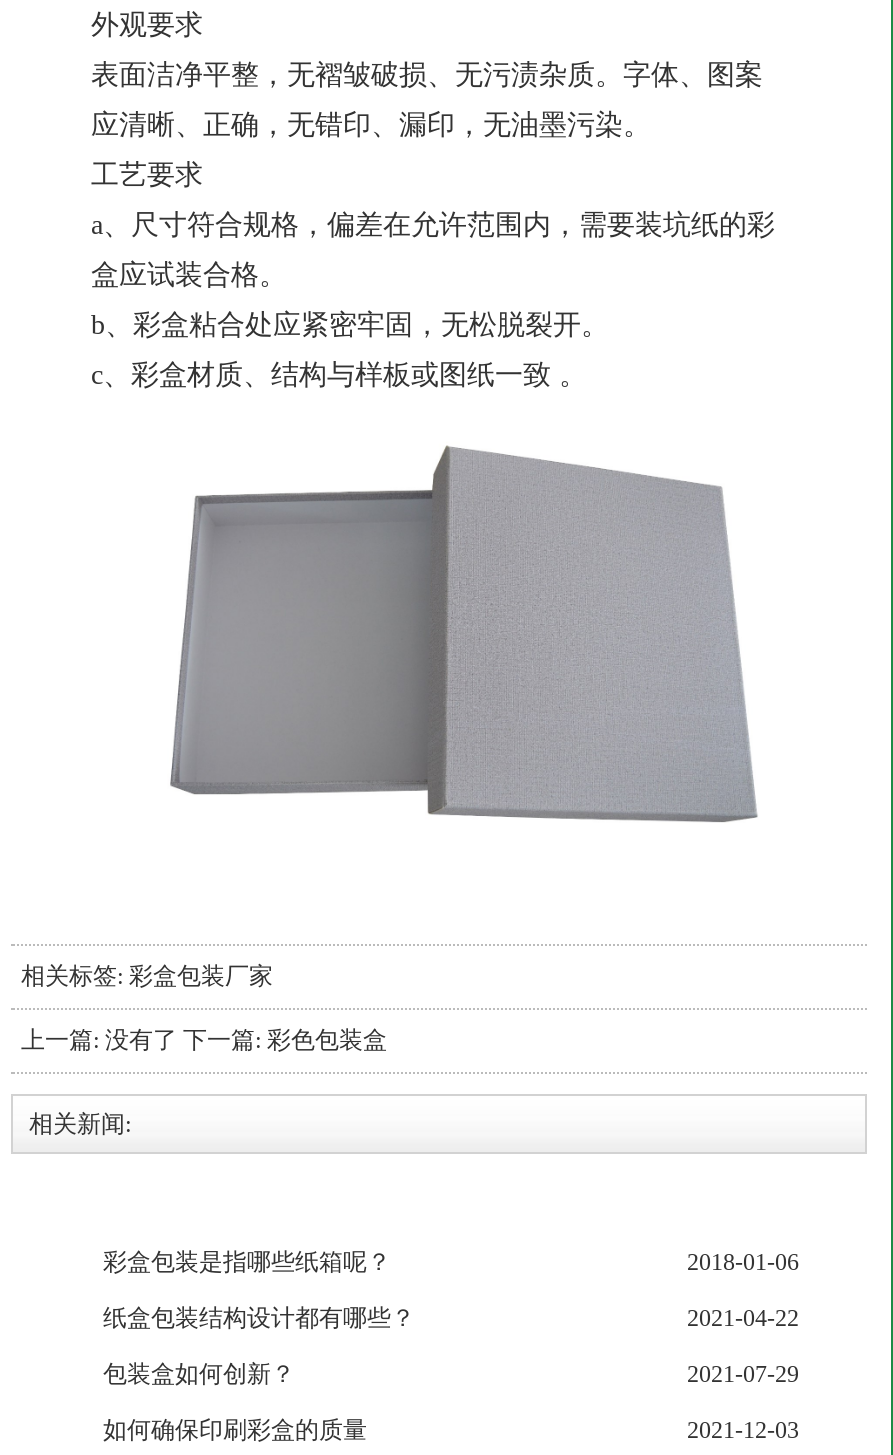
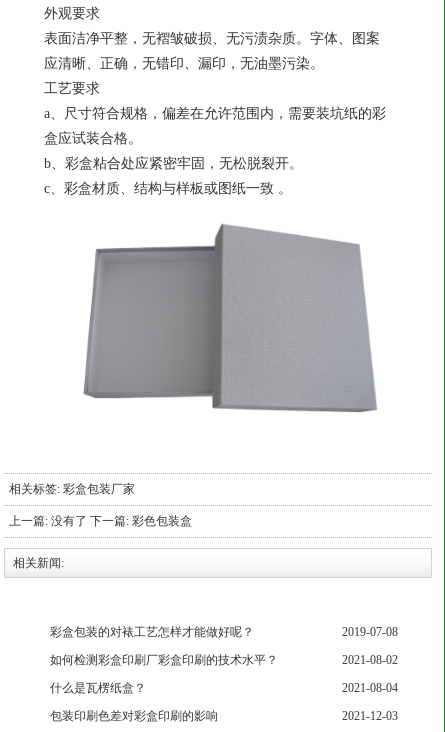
[103,1247,799,1275] 彩盒包装是指哪些纸箱呢？ | 2018-01-06 -> [50,624,398,638] 彩盒包装的对裱工艺怎样才能做好呢？ | 2019-07-08
[103,1303,799,1331] 纸盒包装结构设计都有哪些？ | 2021-04-22 -> [50,652,398,666] 如何检测彩盒印刷厂彩盒印刷的技术水平？ | 2021-08-02
[103,1359,799,1387] 包装盒如何创新？ | 2021-07-29 -> [50,680,398,694] 什么是瓦楞纸盒？ | 2021-08-04
[103,1415,367,1443] 如何确保印刷彩盒的质量 -> [50,708,218,722] 包装印刷色差对彩盒印刷的影响

